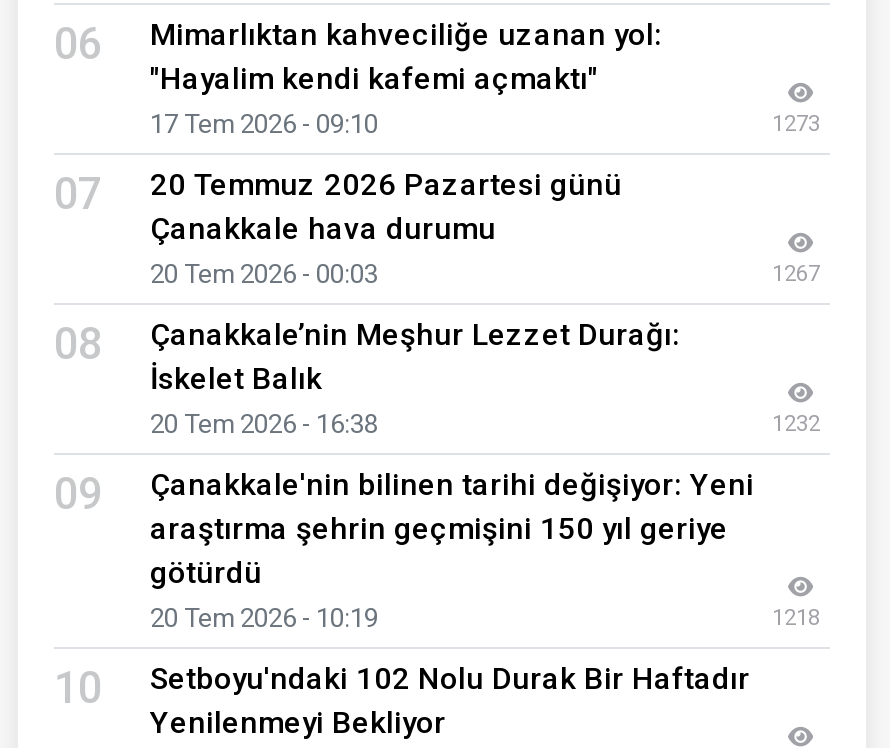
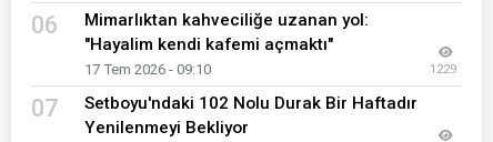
[772,110,820,136] 1273 -> [430,62,456,77] 1229
[54,166,820,712] 20 Temmuz 2026 Pazartesi günü | Çanakkale hava durumu | 20 Tem 2026 - 00:03 | 1267 | 08 | Çanakkale’nin Meşhur Lezzet Durağı: | İskelet Balık | 20 Tem 2026 - 16:38 | 1232 | 09 | Çanakkale'nin bilinen tarihi değişiyor: Yeni | araştırma şehrin geçmişini 150 yıl geriye | götürdü | 20 Tem 2026 - 10:19 | 1218 | 10 -> none

